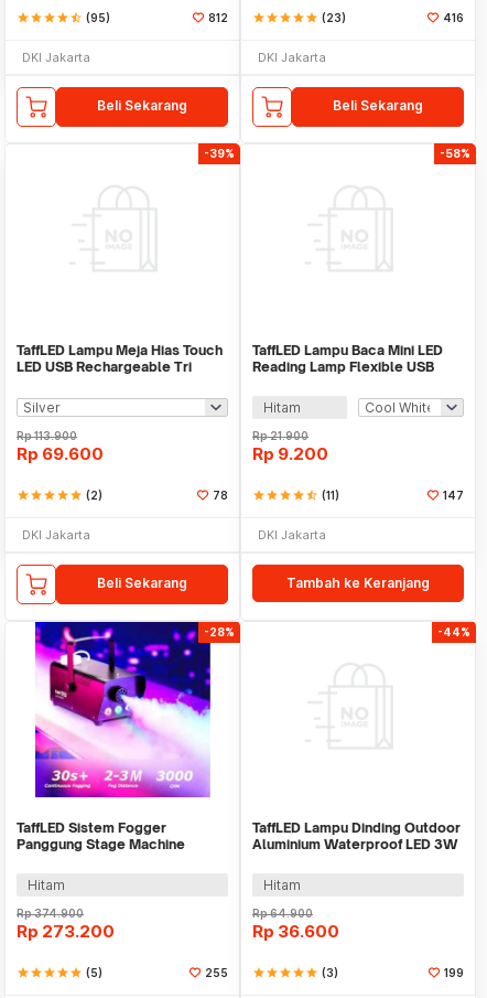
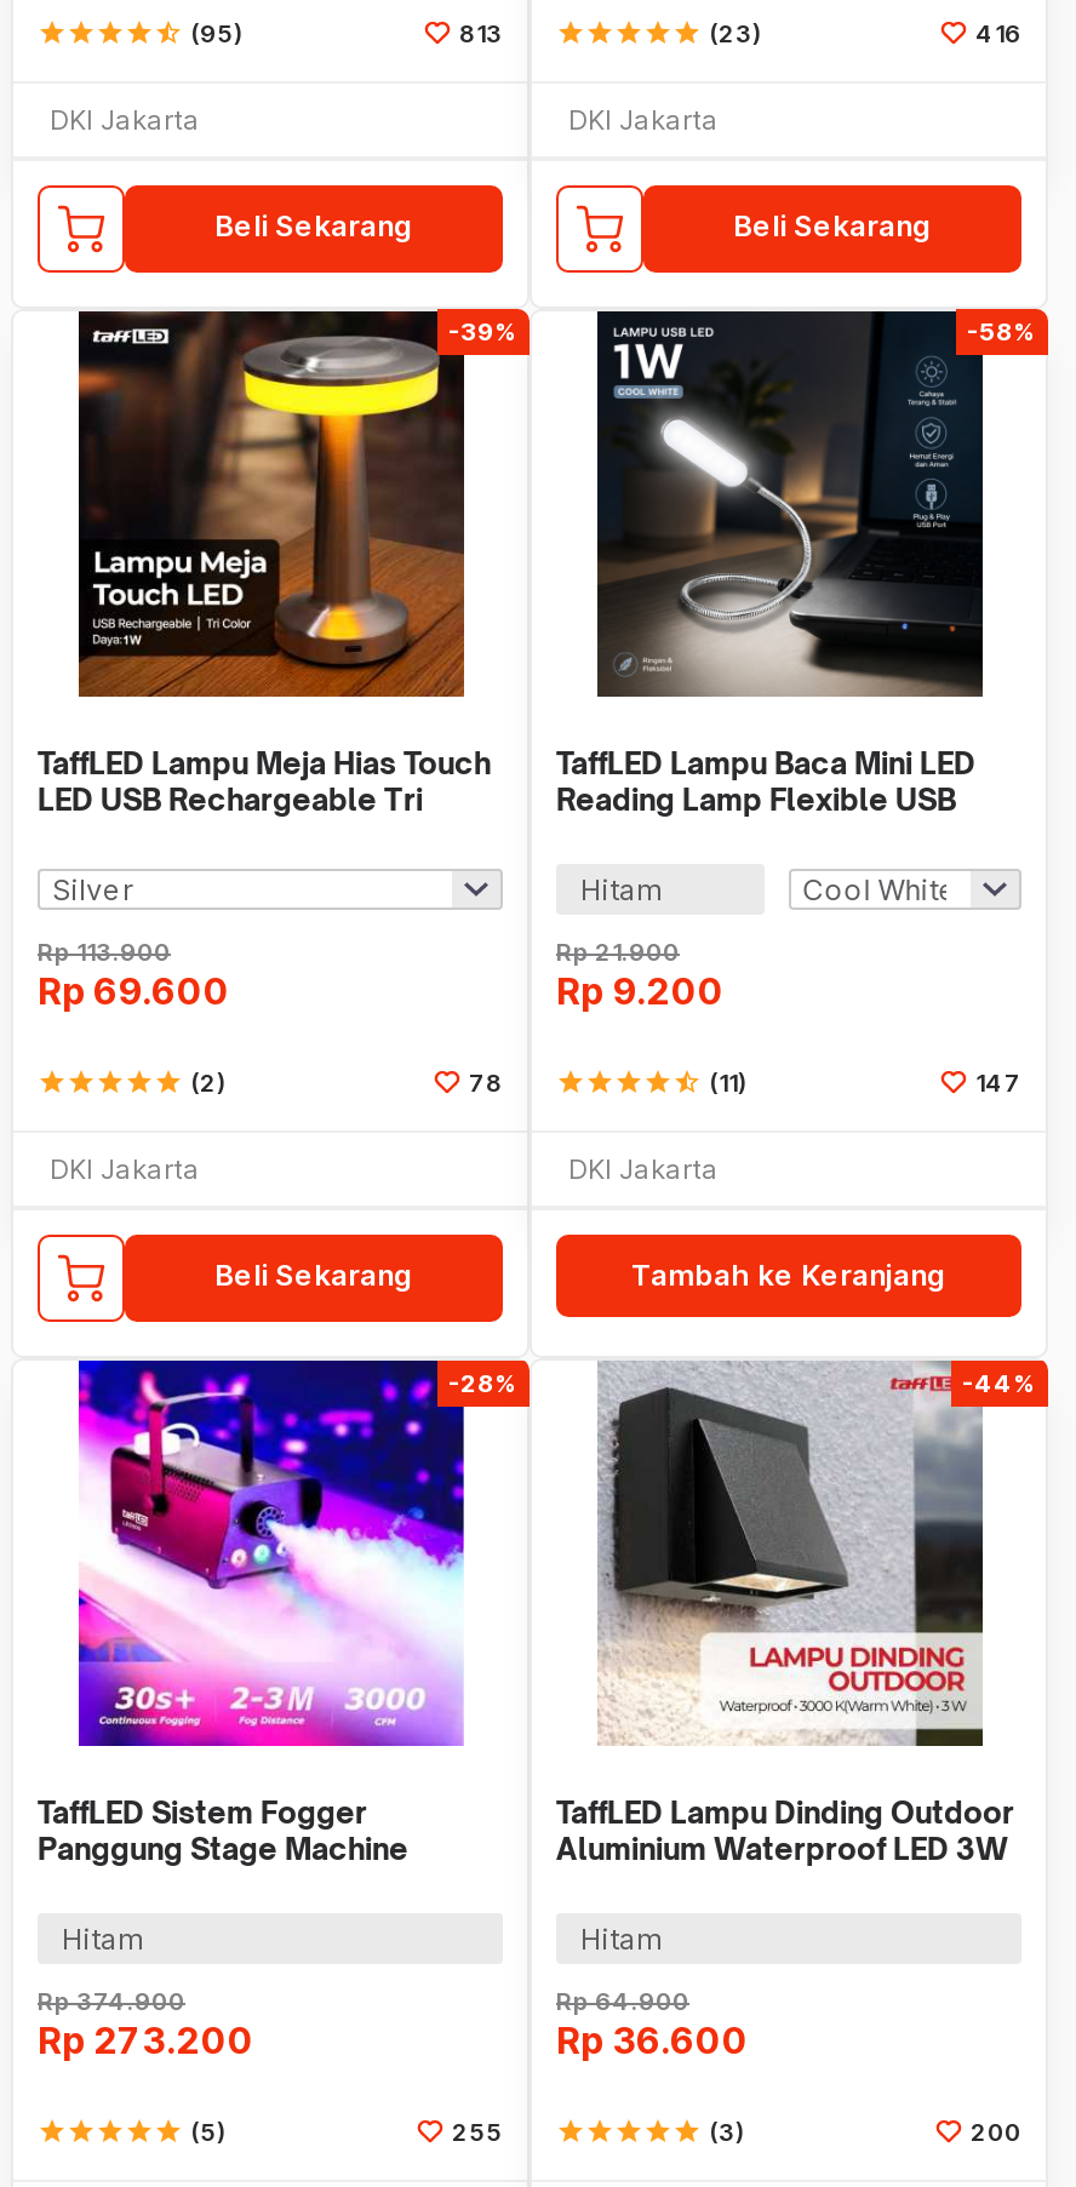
[208,11,228,24] 812 -> [459,18,503,47] 813
none -> [76,309,467,699] [image]
none -> [595,309,985,699] [image]
none -> [597,1358,985,1748] [image]
[444,966,464,980] 199 -> [971,2117,1021,2147] 200

